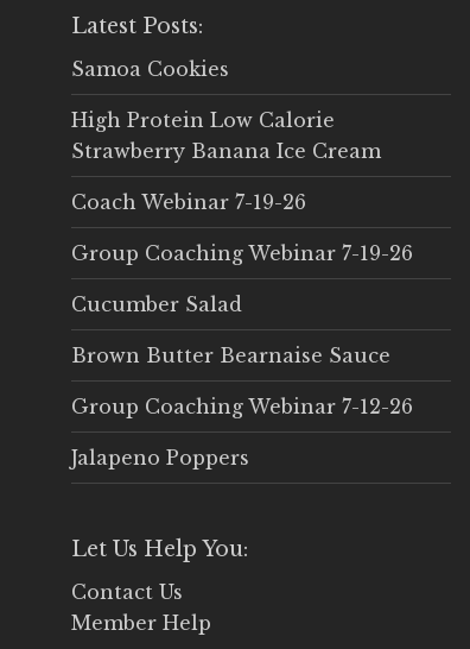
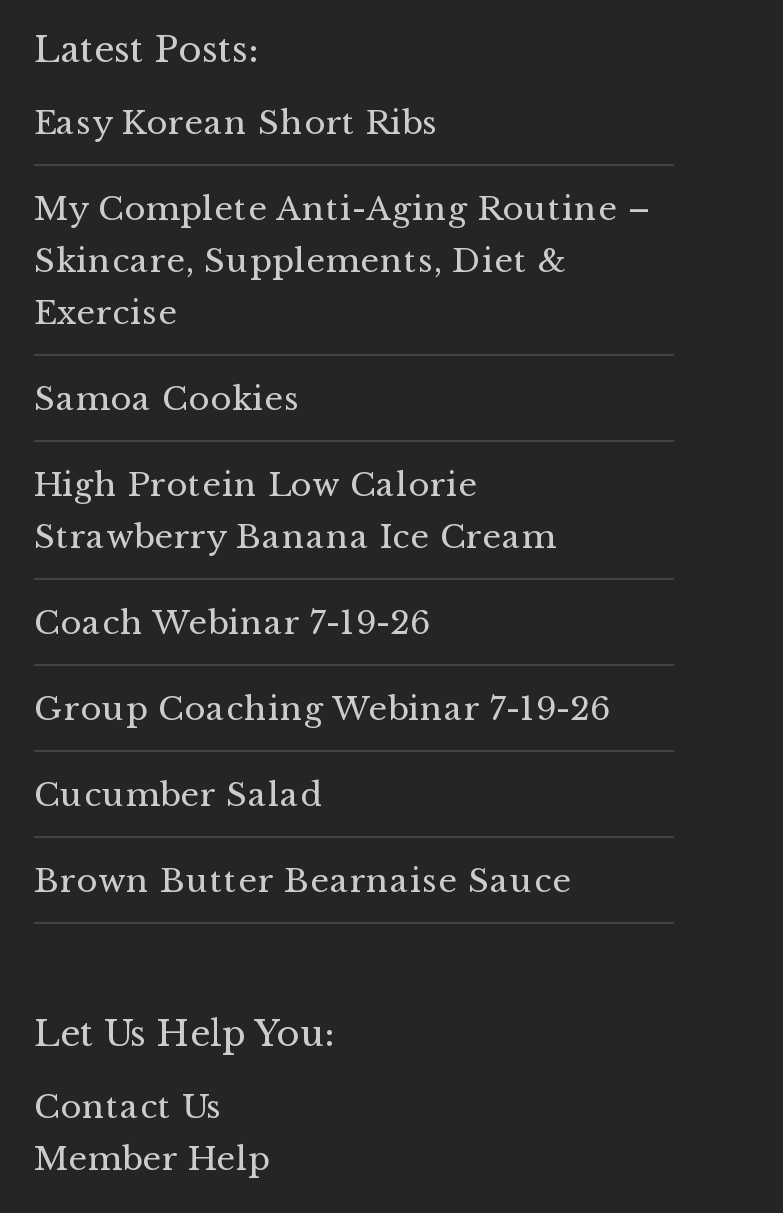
none -> [34,102,650,332] Easy Korean Short Ribs | My Complete Anti-Aging Routine – | Skincare, Supplements, Diet & | Exercise
moved [71,57,413,367] -> [34,378,610,900]: Samoa Cookies | High Protein Low Calorie | Strawberry Banana Ice Cream | Coach Webinar 7-19-26 | Group Coaching Webinar 7-19-26 | Cucumber Salad | Brown Butter Bearnaise Sauce
[71,395,413,470] Group Coaching Webinar 7-12-26 | Jalapeno Poppers -> none

